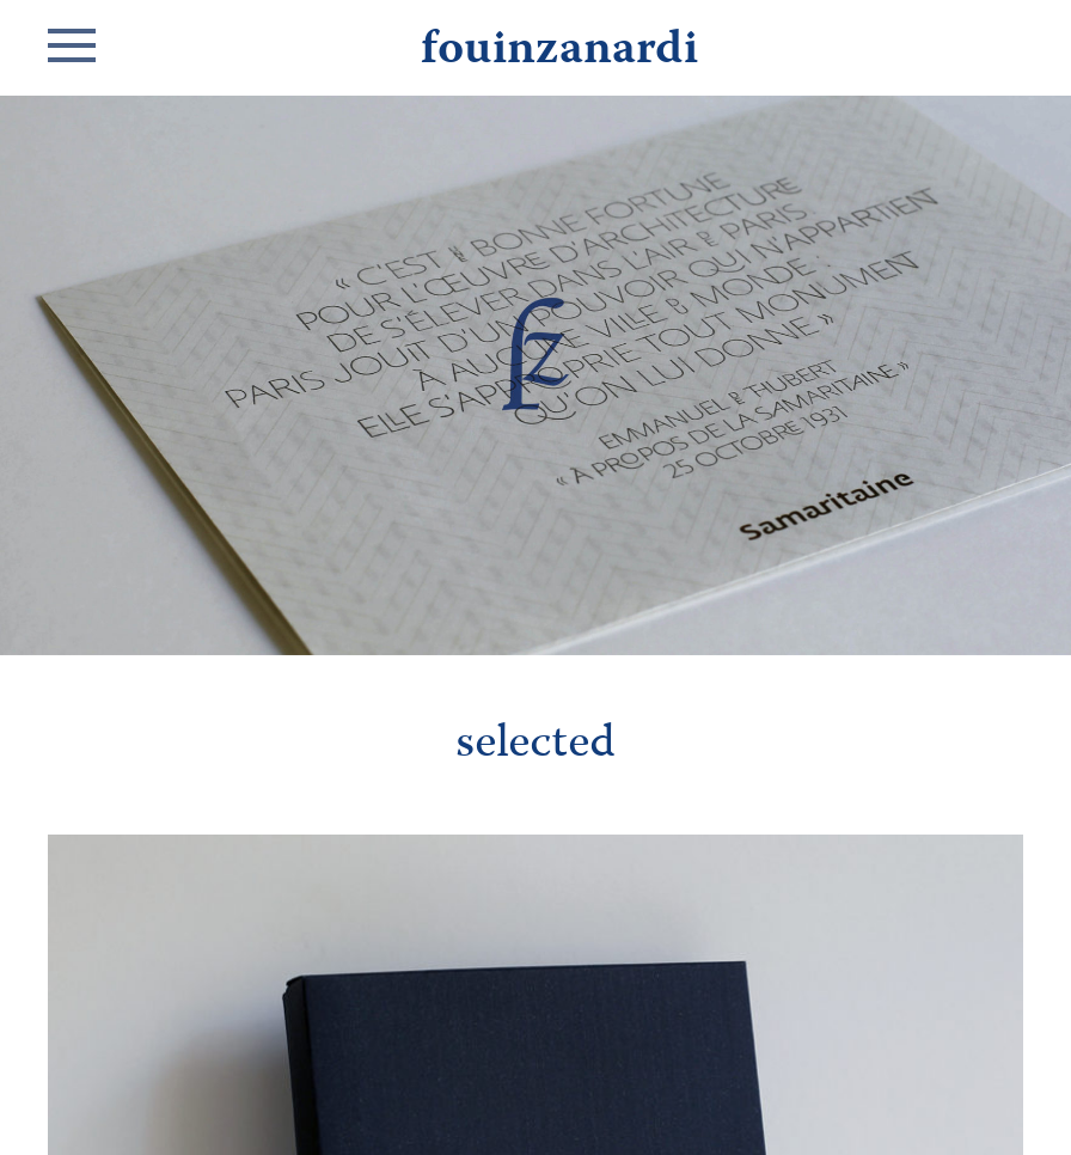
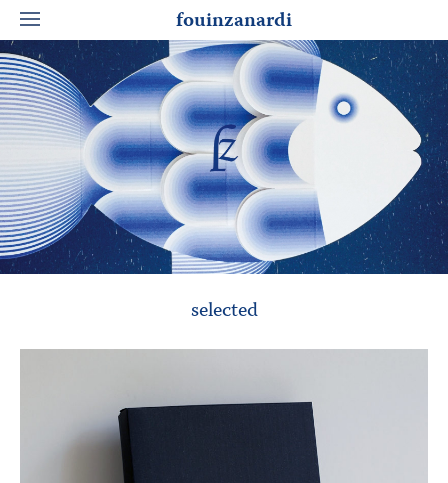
[7,98,1064,658] [image] -> [3,40,445,275] [image]

